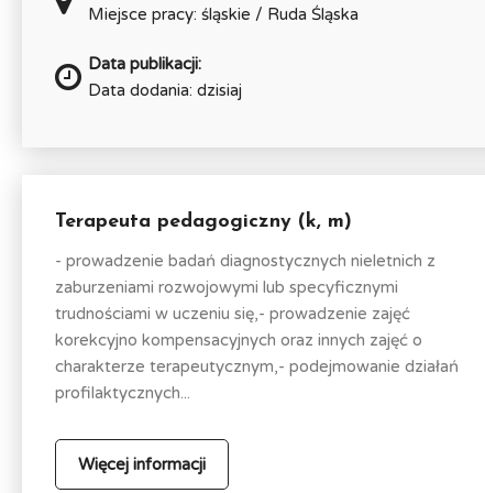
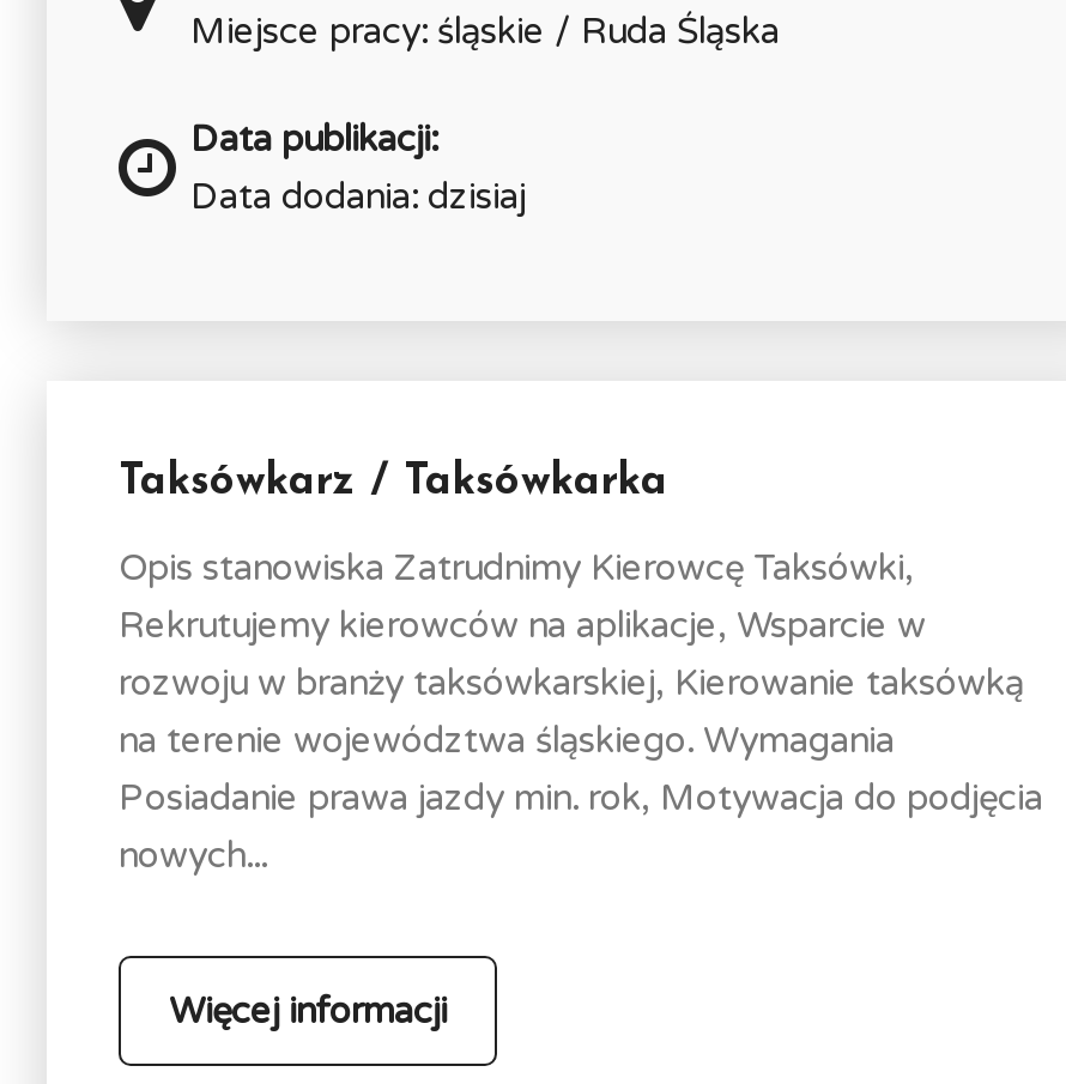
[55,212,352,232] Terapeuta pedagogiczny (k, m) -> [119,460,667,506] Taksówkarz / Taksówkarka
[55,251,459,402] - prowadzenie badań diagnostycznych nieletnich z | zaburzeniami rozwojowymi lub specyficznymi | trudnościami w uczeniu się,- prowadzenie zajęć | korekcyjno kompensacyjnych oraz innych zajęć o | charakterze terapeutycznym,- podejmowanie działań | profilaktycznych... -> [119,545,1043,876] Opis stanowiska Zatrudnimy Kierowcę Taksówki, | Rekrutujemy kierowców na aplikacje, Wsparcie w | rozwoju w branży taksówkarskiej, Kierowanie taksówką | na terenie województwa śląskiego. Wymagania | Posiadanie prawa jazdy min. rok, Motywacja do podjęcia | nowych...

